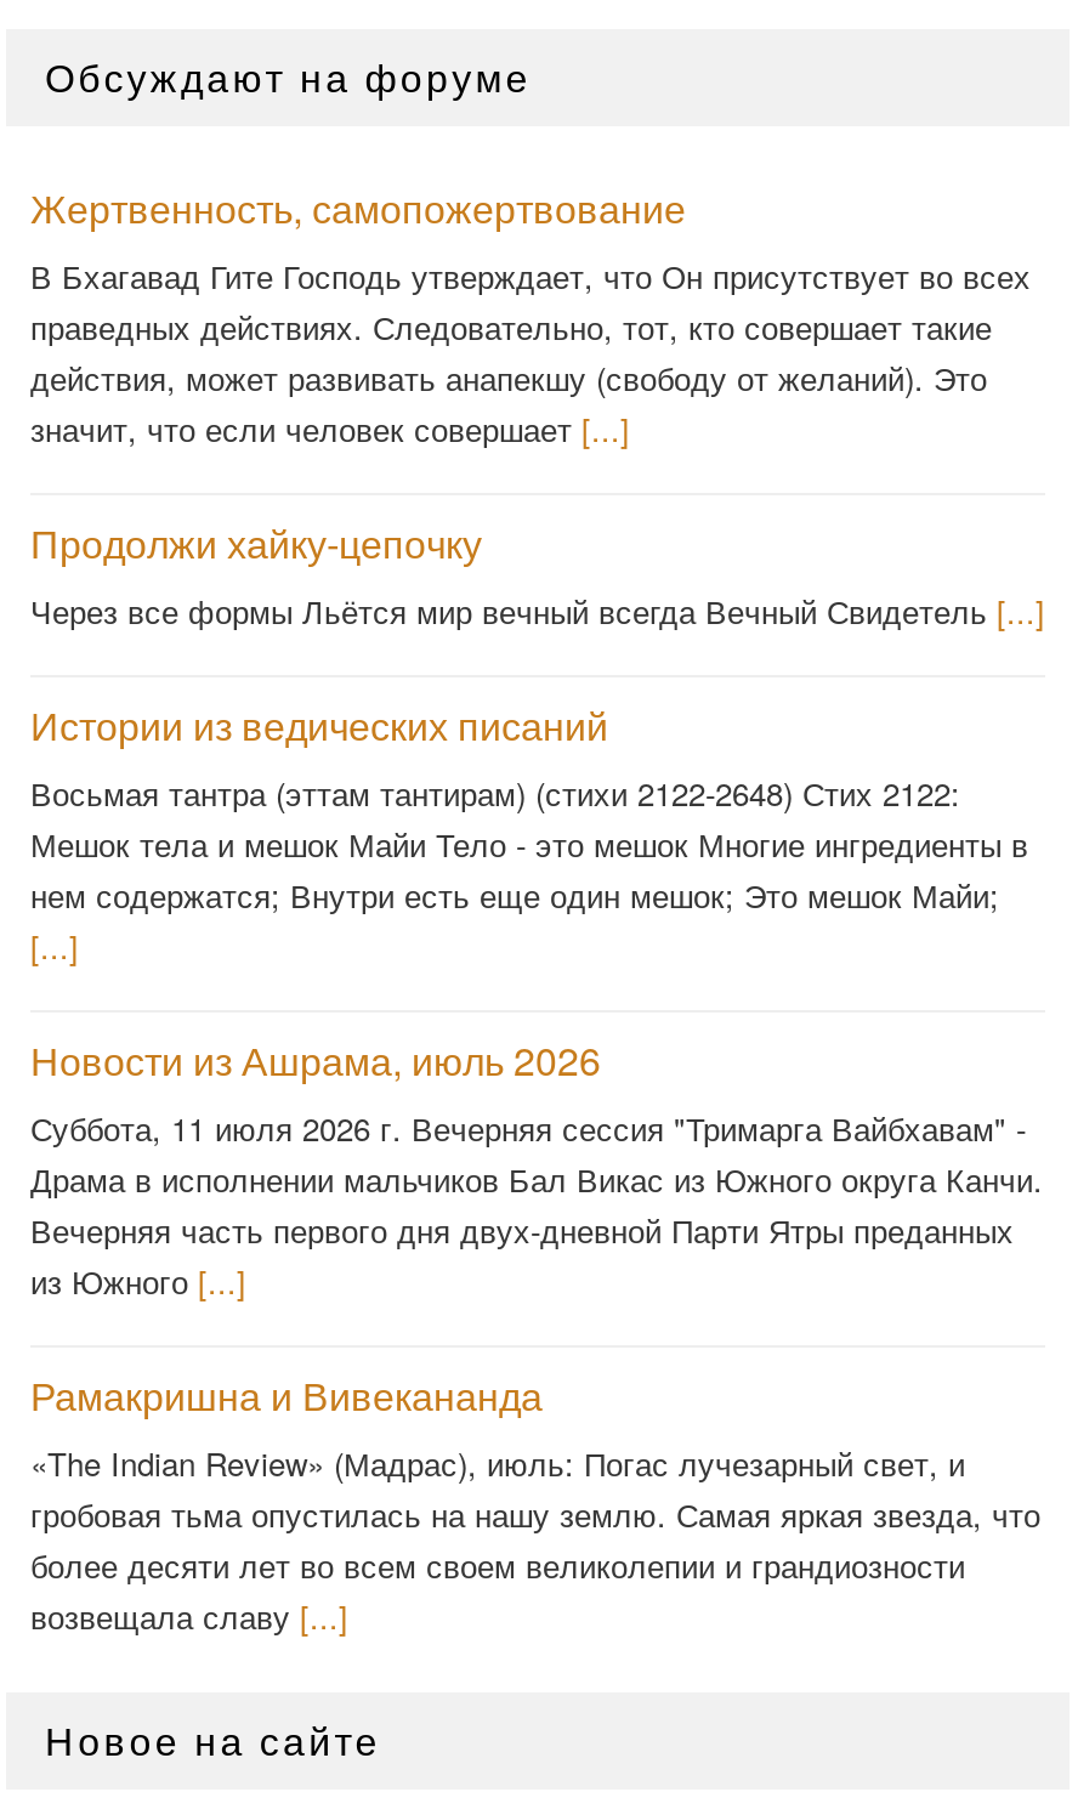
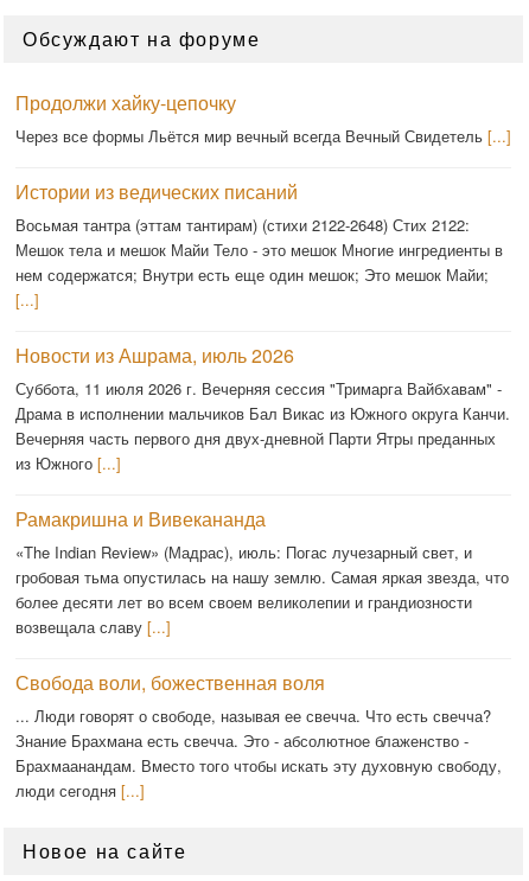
[30,180,1031,450] Жертвенность, самопожертвование | В Бхагавад Гите Господь утверждает, что Он присутствует во всех | праведных действиях. Следовательно, тот, кто совершает такие | действия, может развивать анапекшу (свободу от желаний). Это | значит, что если человек совершает [...] -> none
moved [30,515,1045,1638] -> [15,89,511,637]: Продолжи хайку-цепочку | Через все формы Льётся мир вечный всегда Вечный Свидетель [...] | Истории из ведических писаний | ... | более десяти лет во всем своем великолепии и грандиозности | возвещала славу [...]
none -> [15,669,502,801] Свобода воли, божественная воля | ... Люди говорят о свободе, называя ее свечча. Что есть свечча? | Знание Брахмана есть свечча. Это - абсолютное блаженство - | Брахмаанандам. Вместо того чтобы искать эту духовную свободу, | люди сегодня [...]

